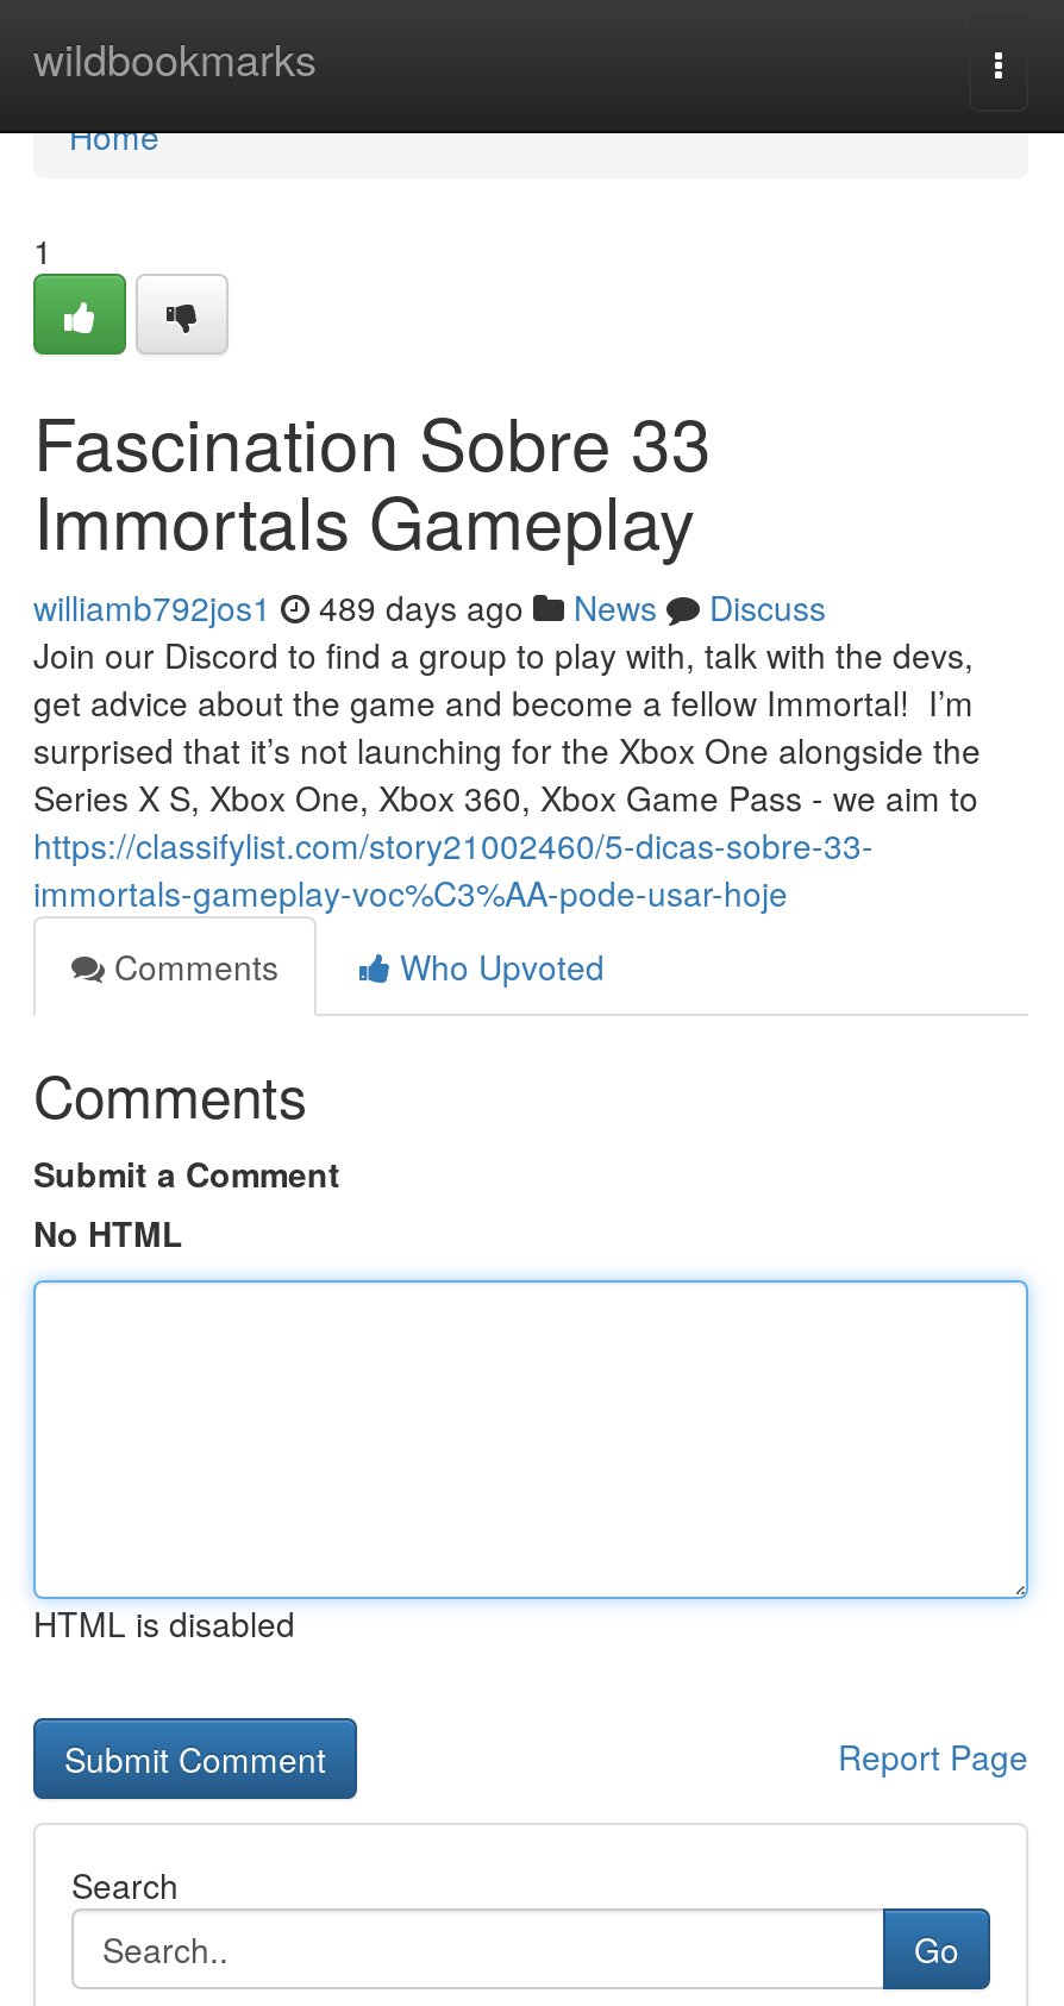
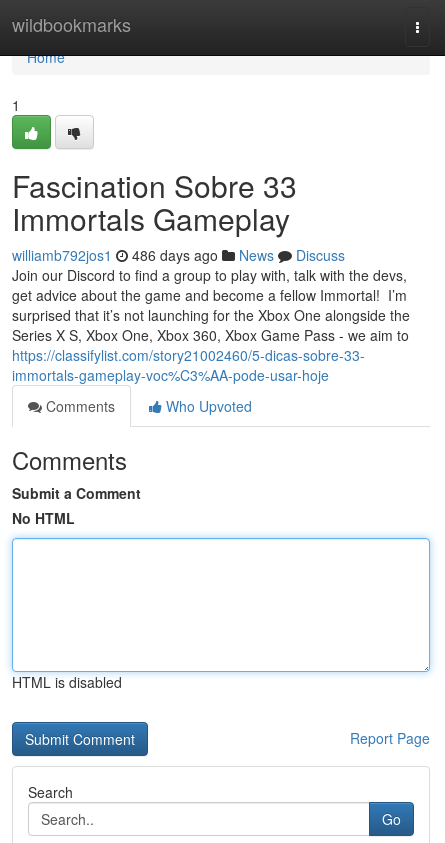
[33,583,826,631] williamb792jos1 489 days ago News Discuss -> [12,245,345,265] williamb792jos1 486 days ago News Discuss

